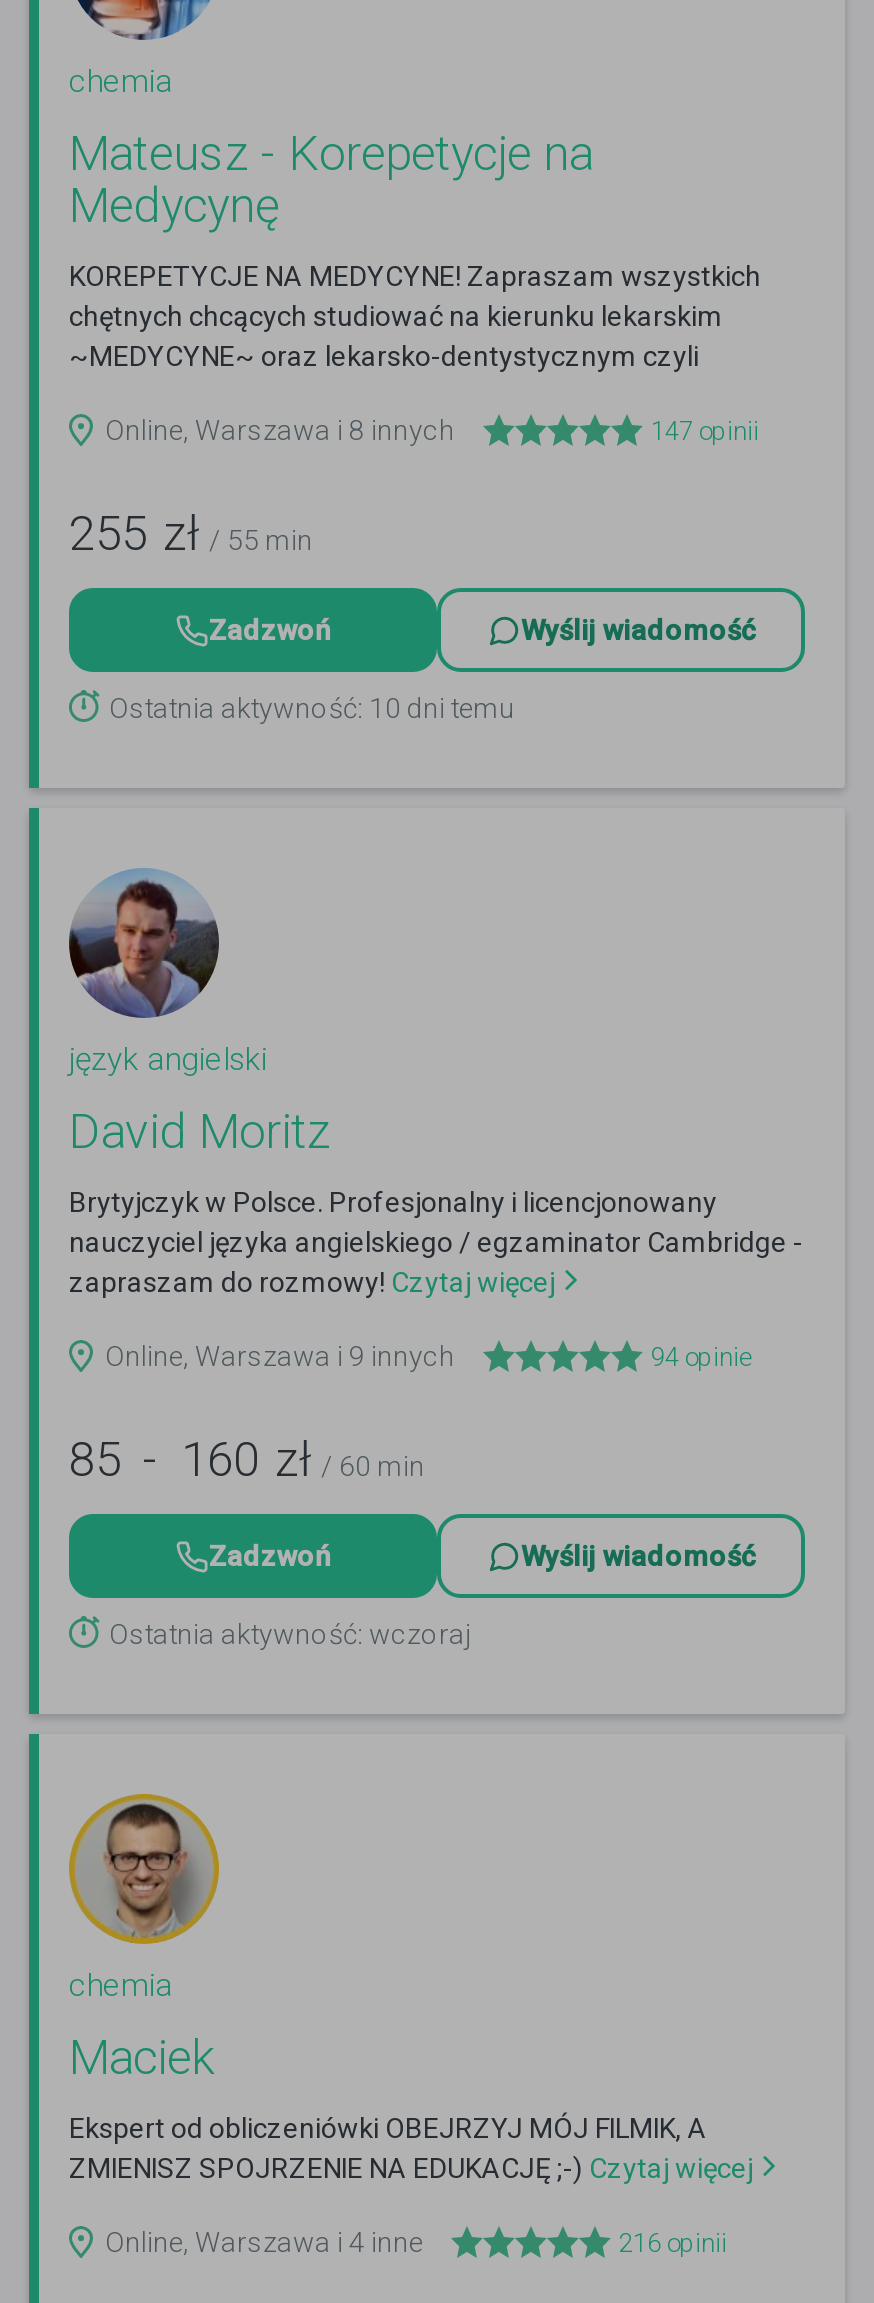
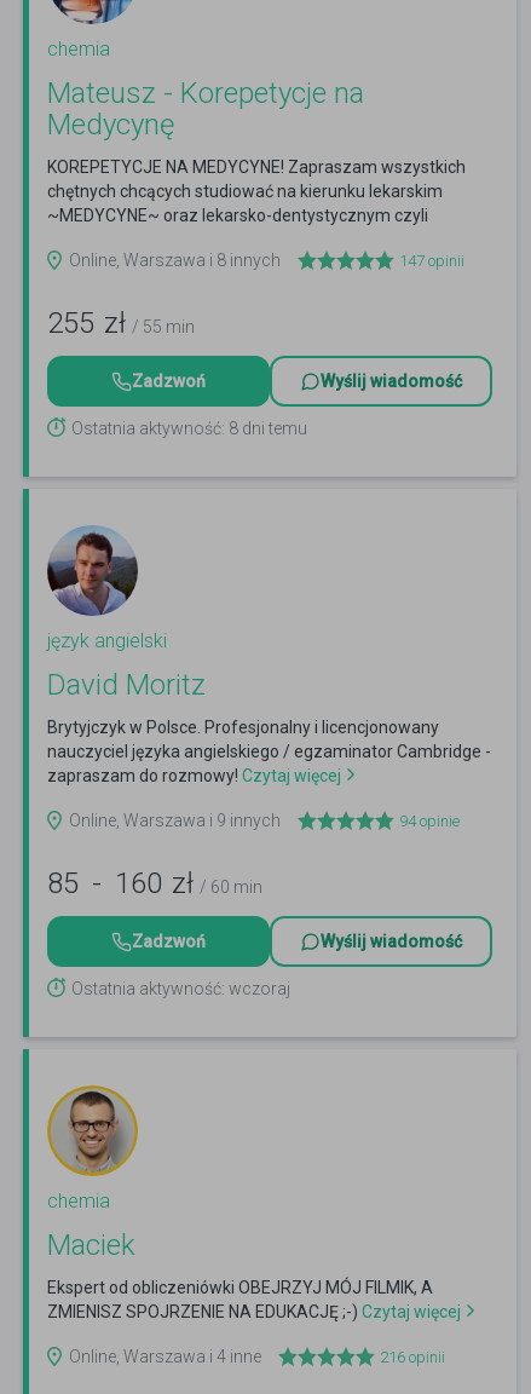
[109,693,515,725] Ostatnia aktywność: 10 dni temu -> [71,419,307,438] Ostatnia aktywność: 8 dni temu

